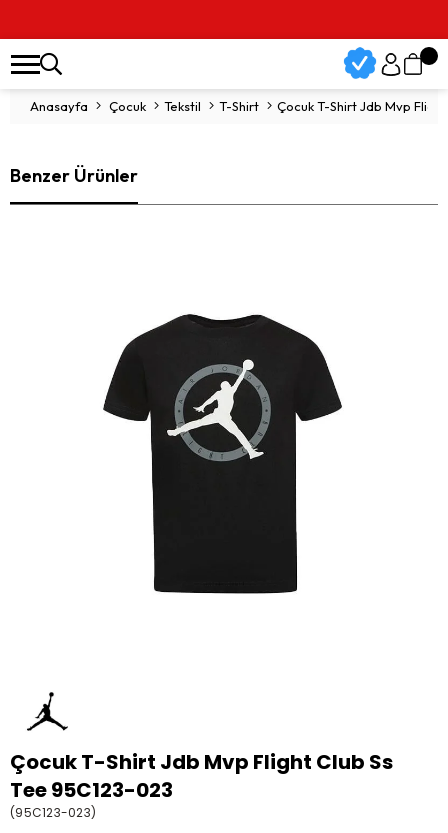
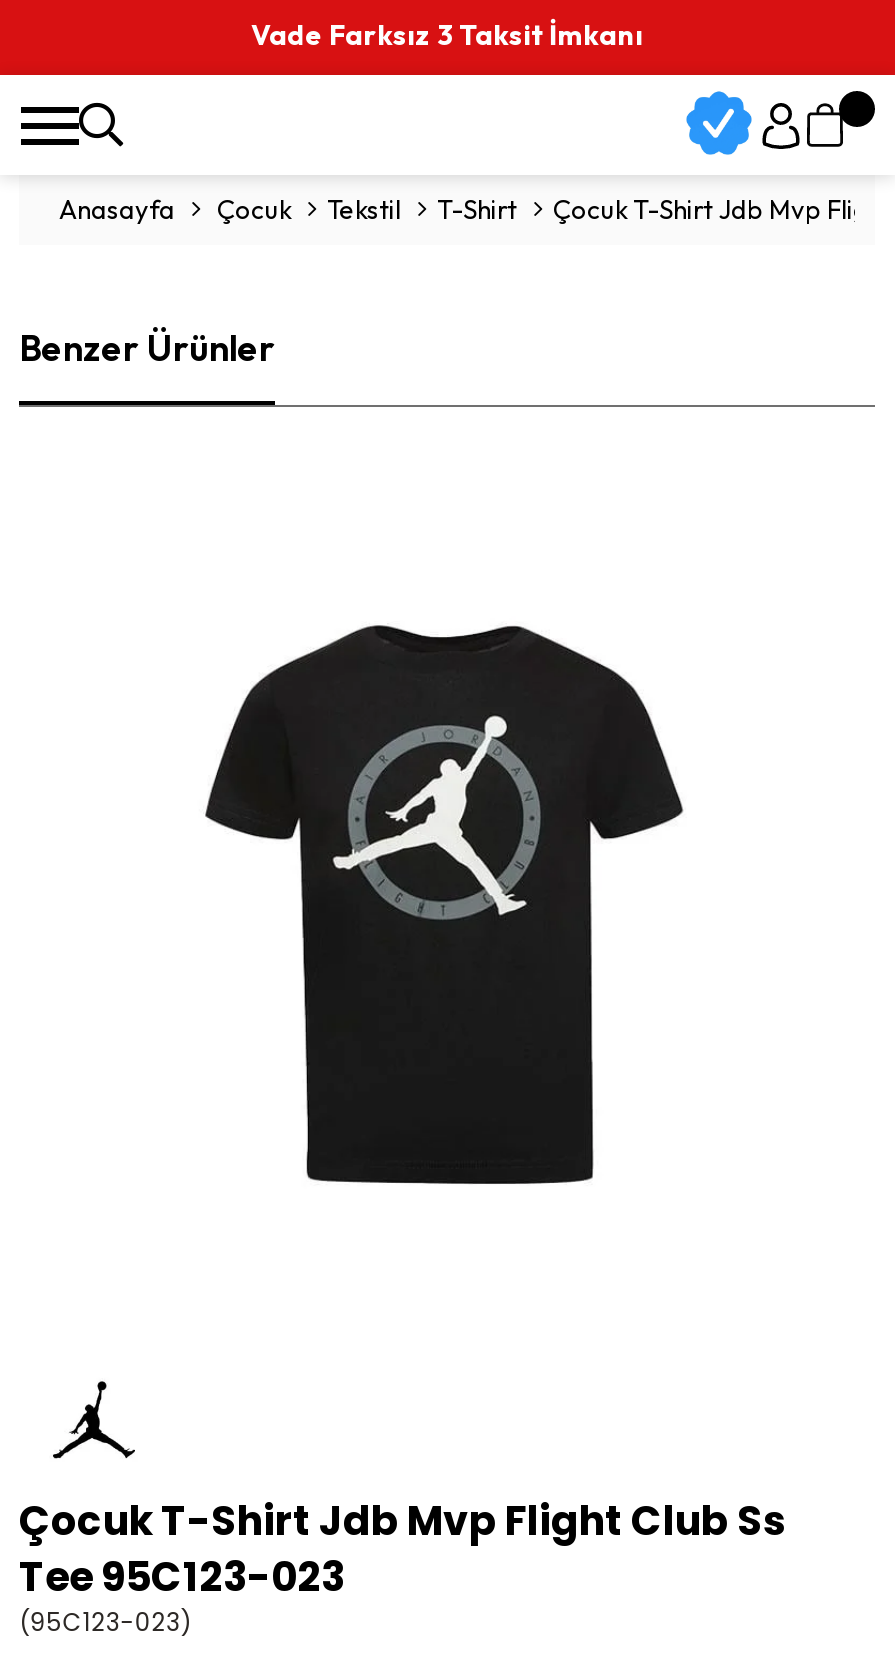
none -> [251,17,643,53] Vade Farksız 3 Taksit İmkanı

